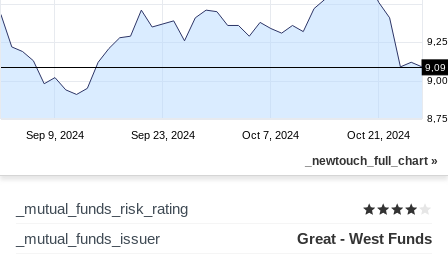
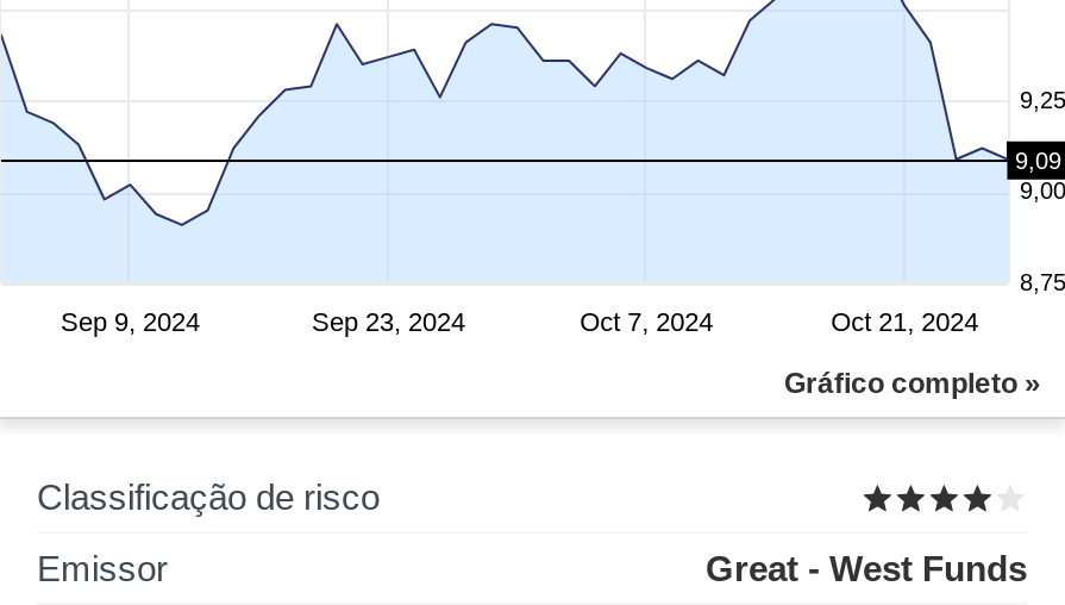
[305,154,438,168] _newtouch_full_chart » -> [784,367,1041,400] Gráfico completo »
[16,200,188,217] _mutual_funds_risk_rating -> [37,477,380,517] Classificação de risco
[16,230,160,247] _mutual_funds_issuer -> [37,548,168,589] Emissor

